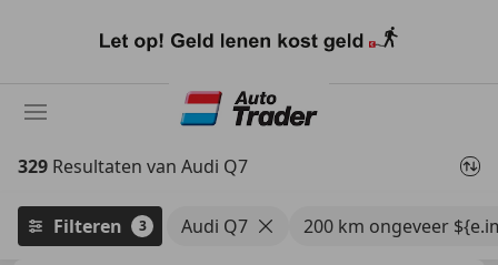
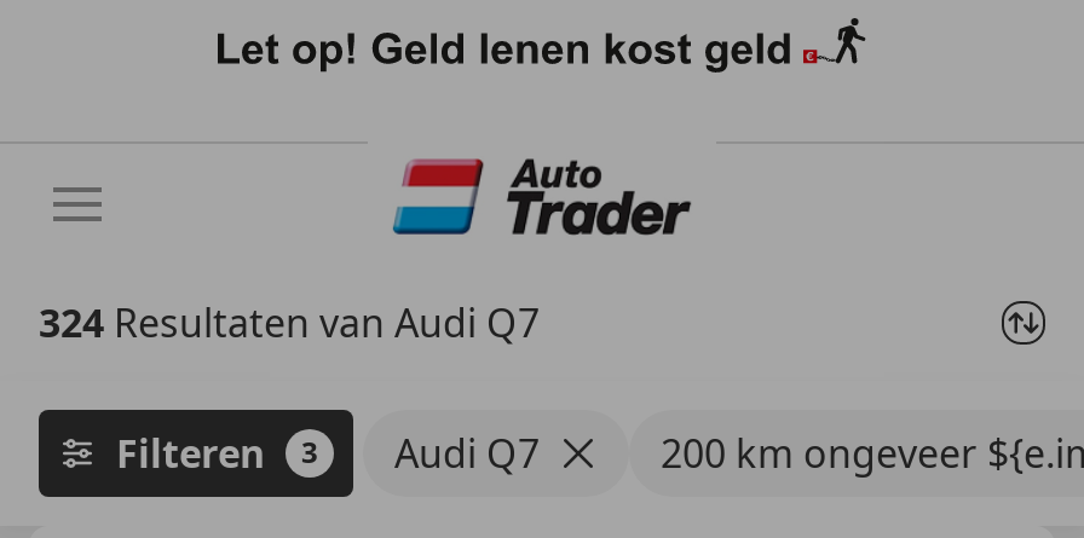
[18,154,248,179] 329 Resultaten van Audi Q7 -> [39,296,540,349] 324 Resultaten van Audi Q7

